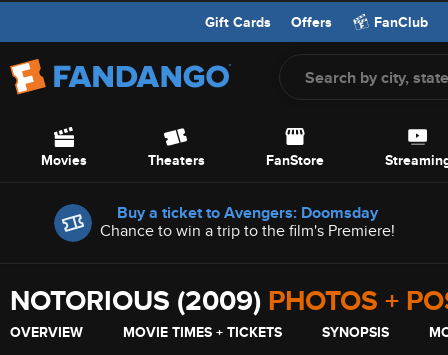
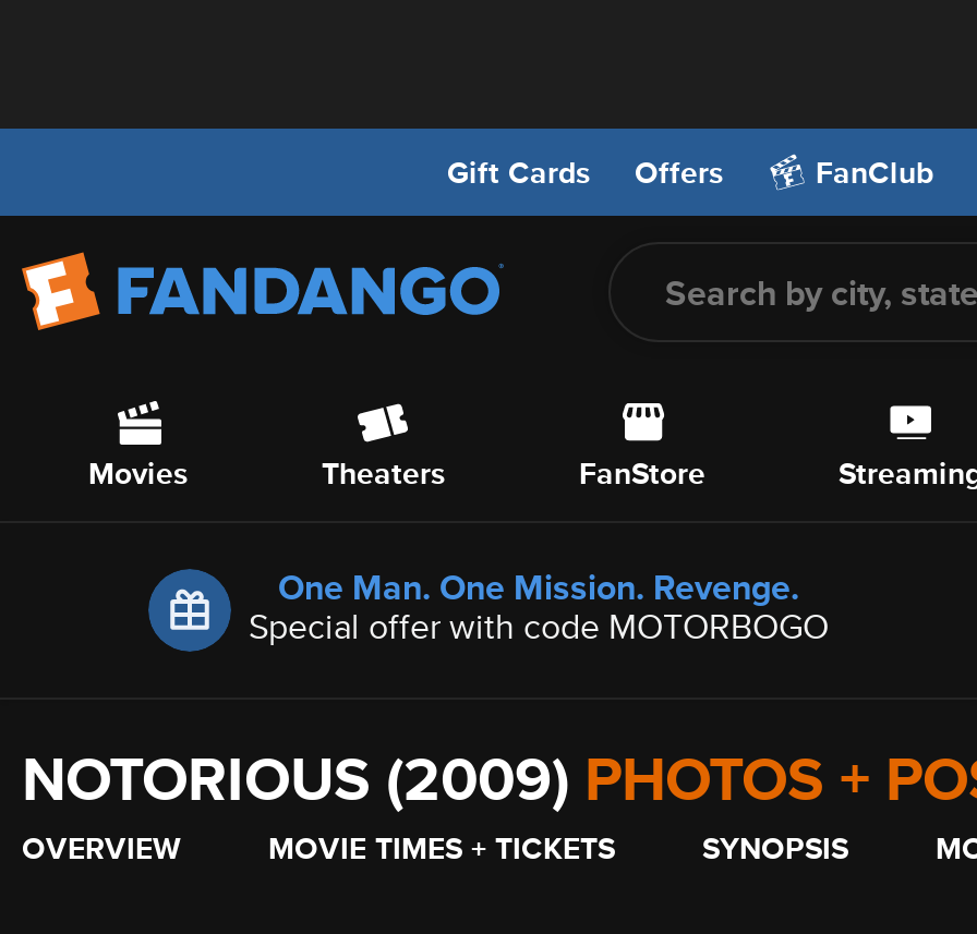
[53,201,394,243] [image] | Buy a ticket to Avengers: Doomsday | Chance to win a trip to the film's Premiere! -> [118,562,829,652] [image] | One Man. One Mission. Revenge. | Special offer with code MOTORBOGO

